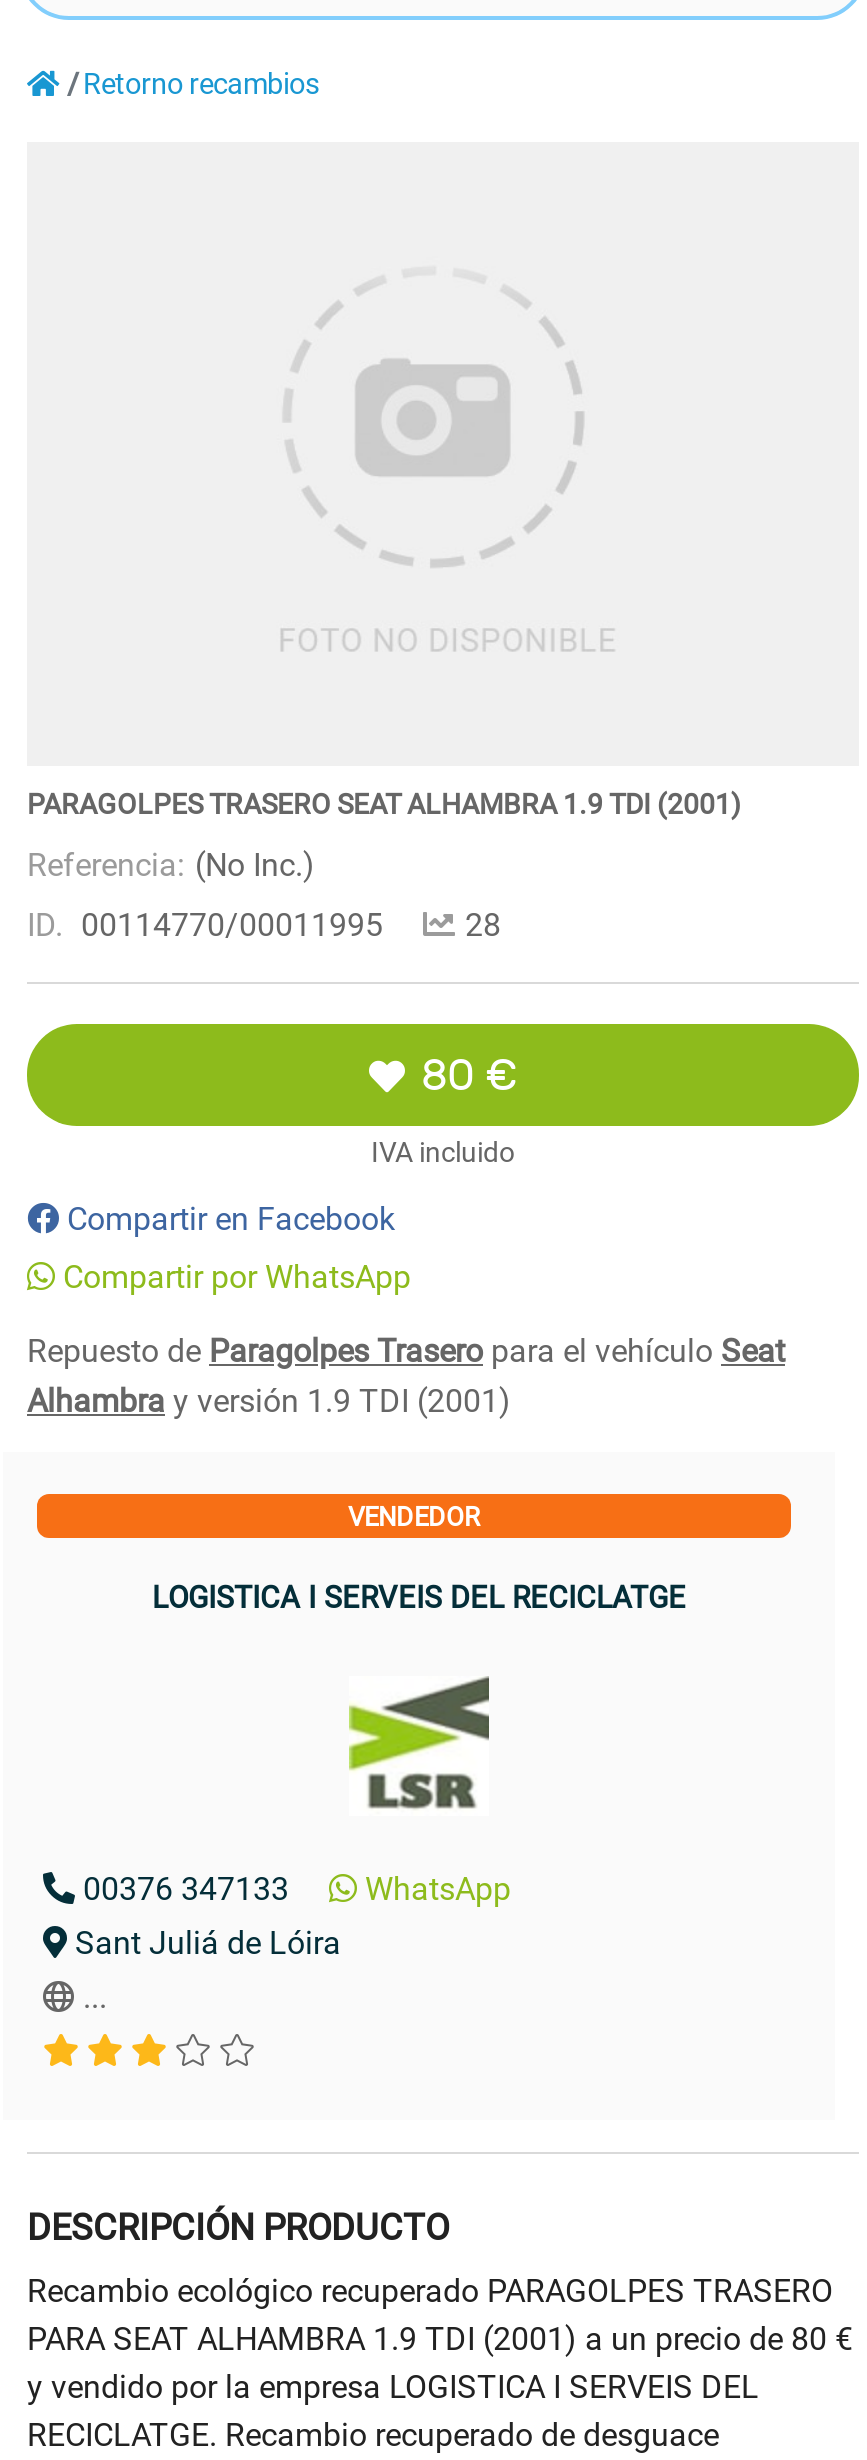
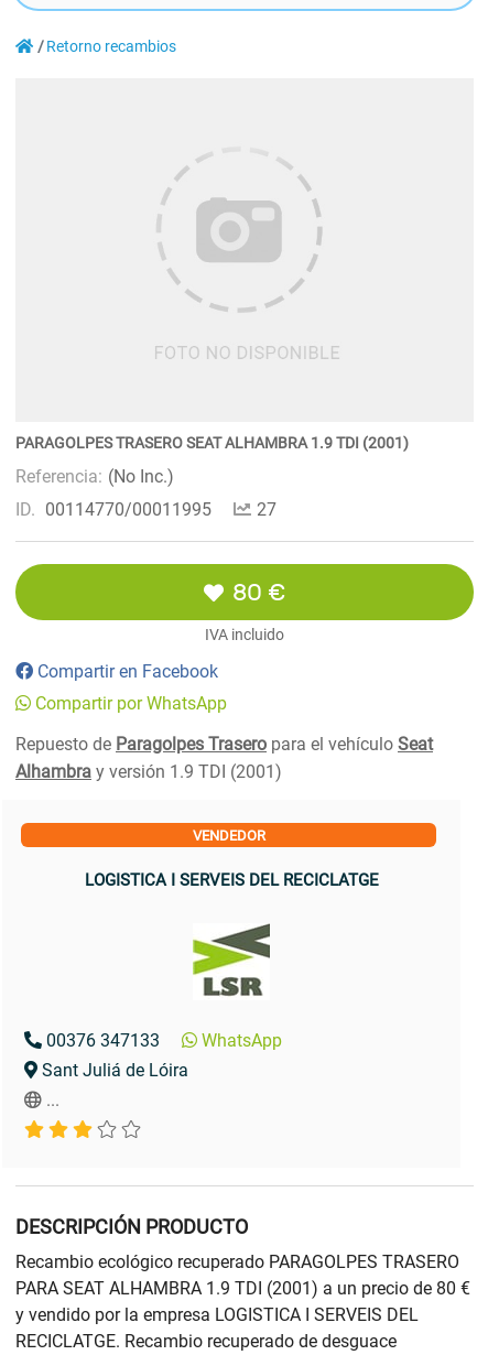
[27,906,501,944] ID. 00114770/00011995 28 -> [15,499,276,520] ID. 00114770/00011995 27

